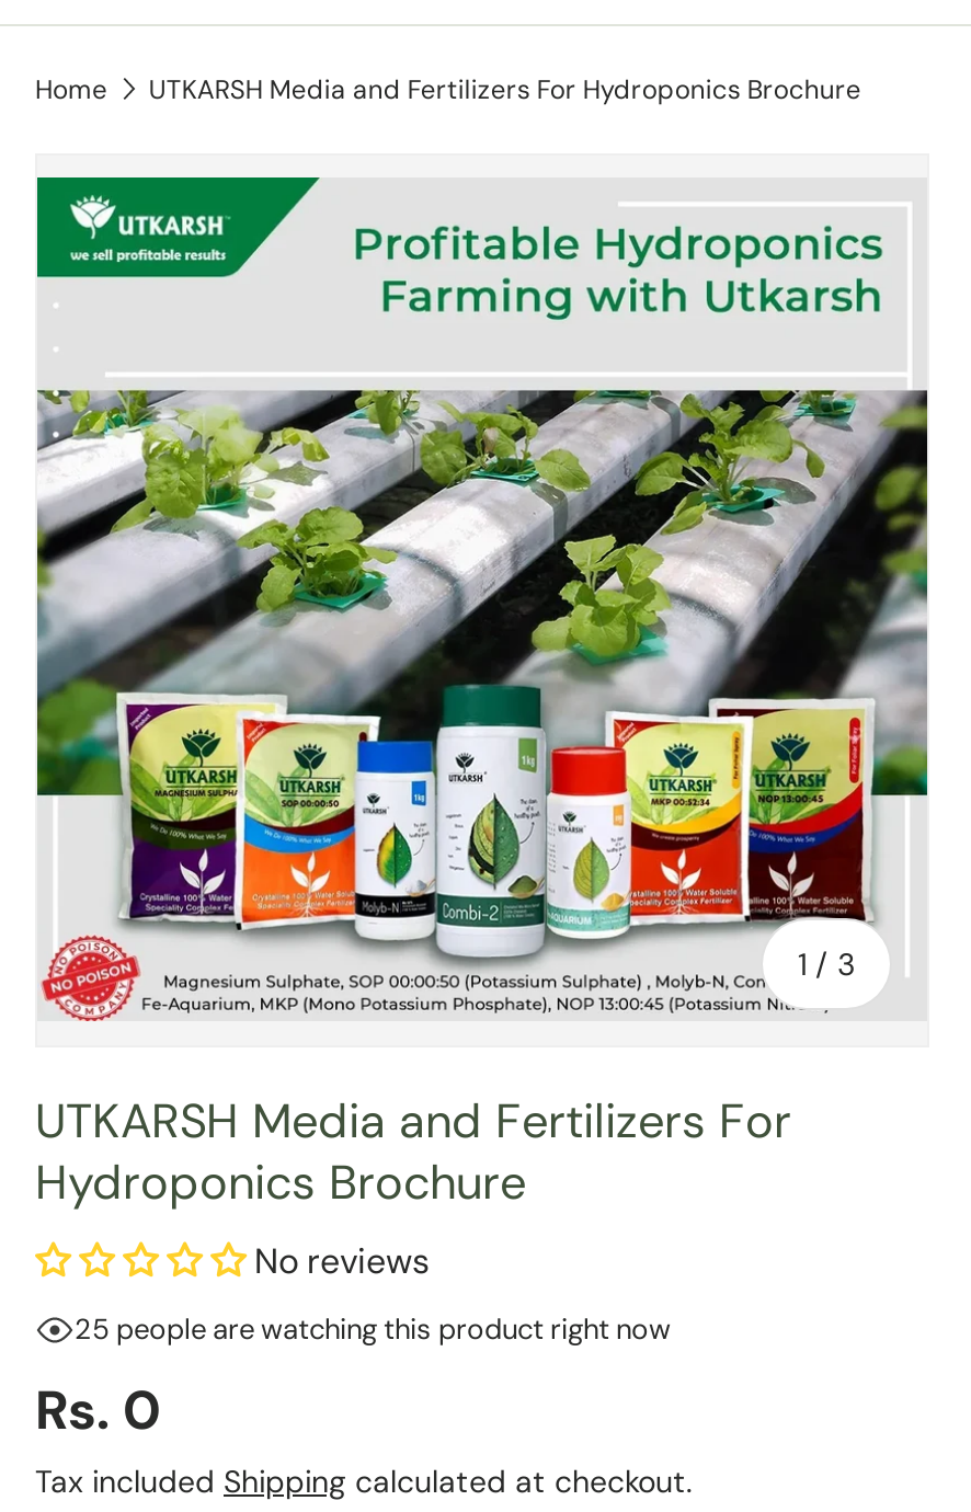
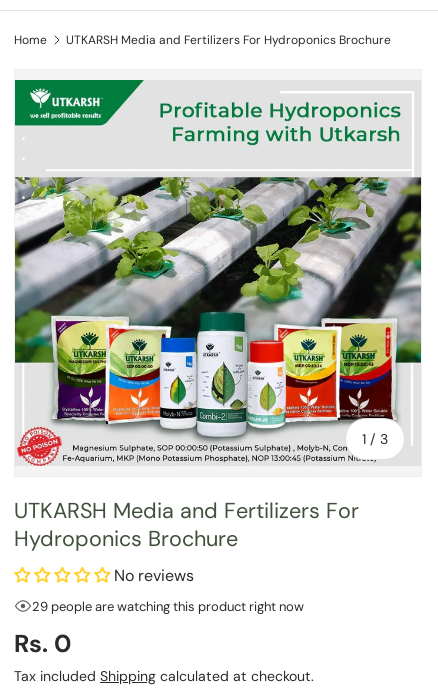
[75,1311,671,1348] 25 people are watching this product right now -> [32,598,304,615] 29 people are watching this product right now

